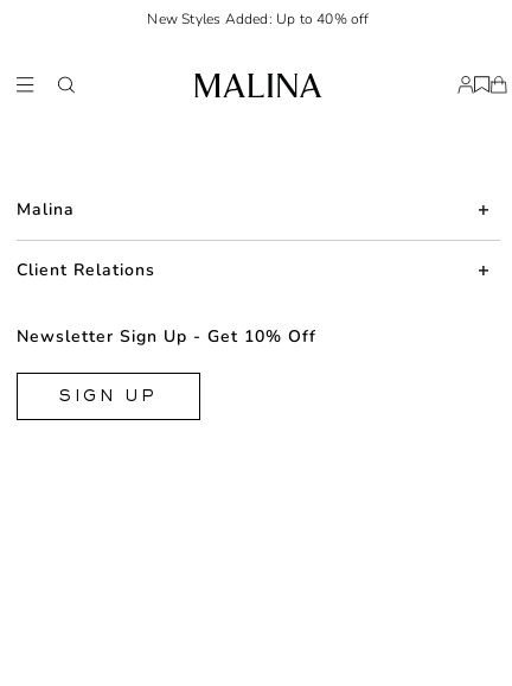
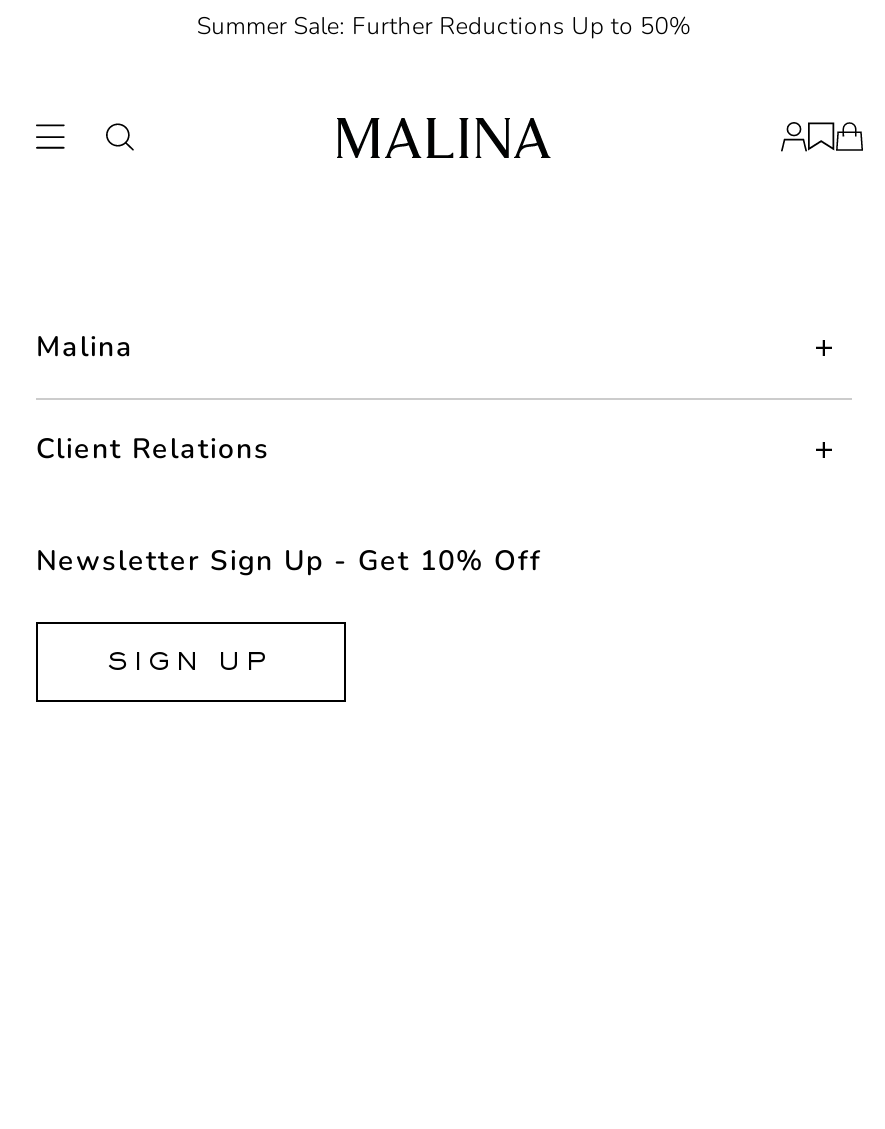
[147,9,369,28] New Styles Added: Up to 40% off -> [197,10,691,42] Summer Sale: Further Reductions Up to 50%

